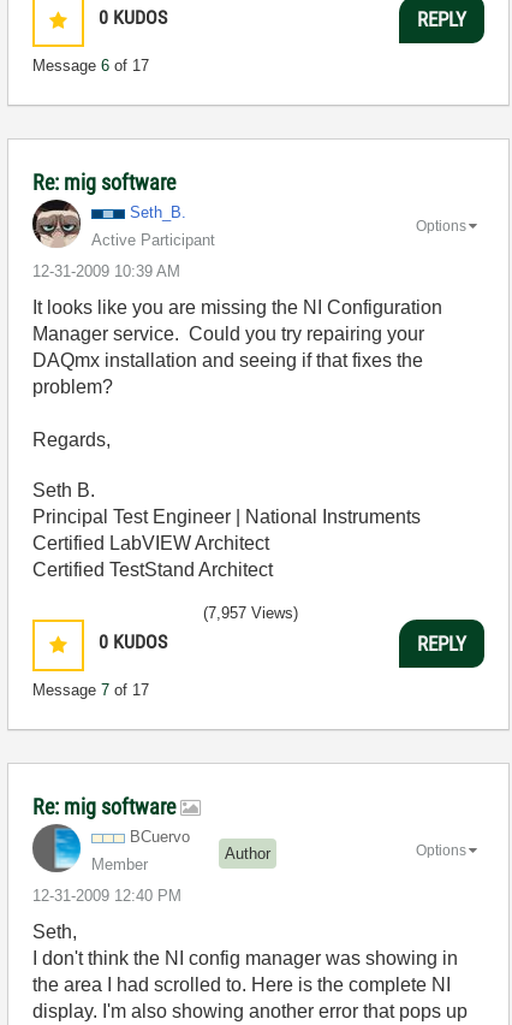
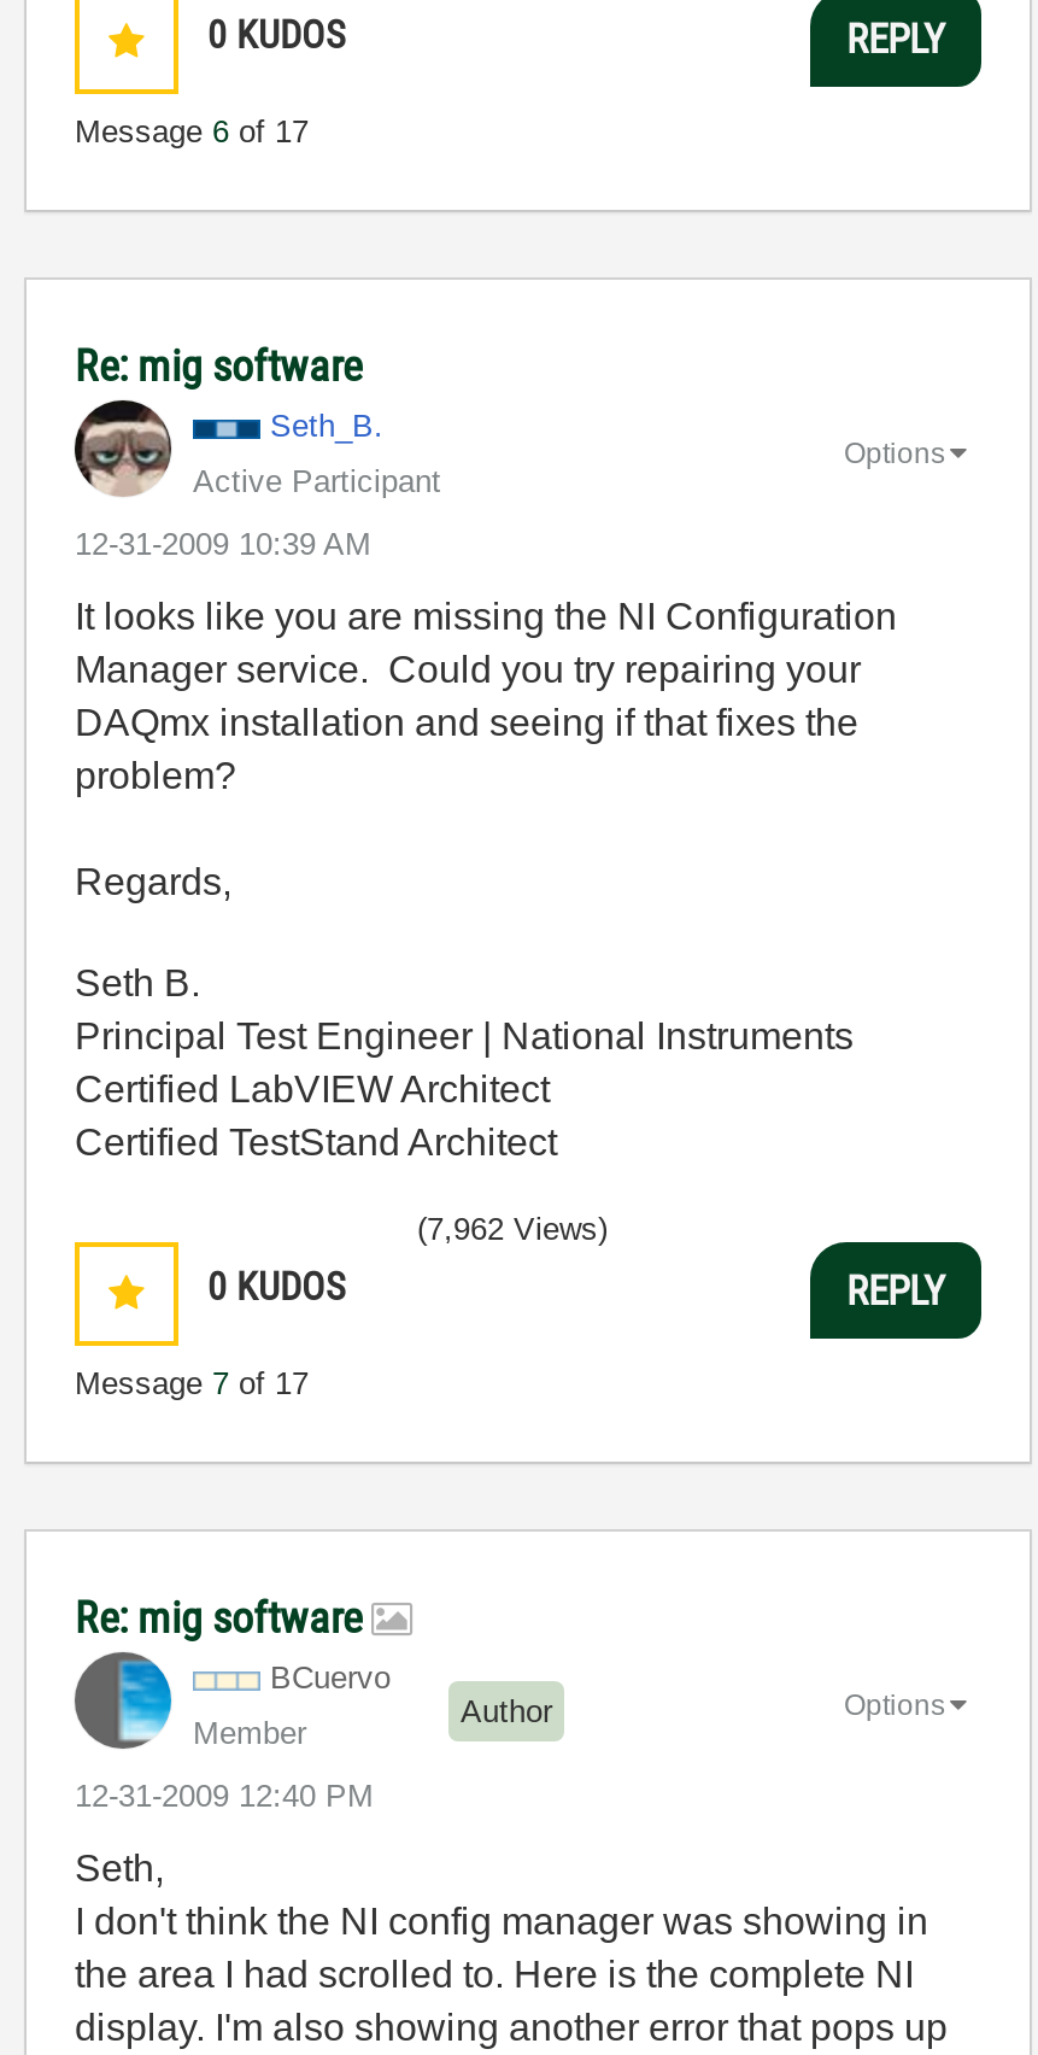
[203,605,298,623] (7,957 Views) -> [417,1212,608,1248] (7,962 Views)

